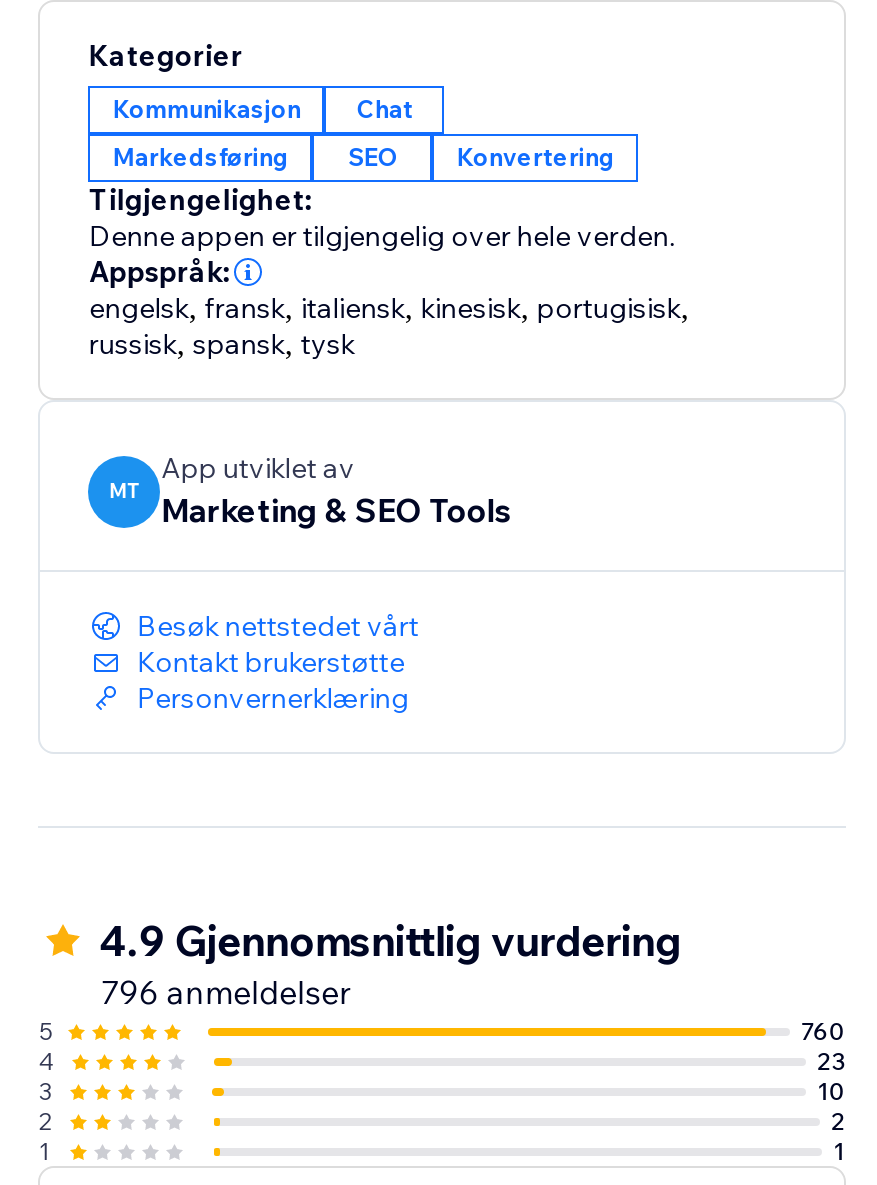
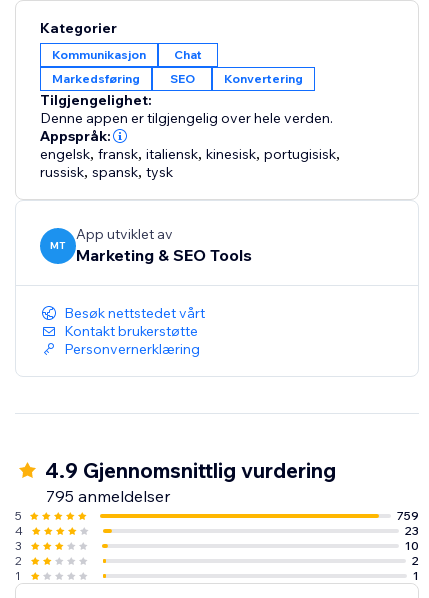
[101,972,351,1012] 796 anmeldelser -> [46,486,170,506] 795 anmeldelser
[801,1016,845,1046] 760 -> [397,508,419,523] 759

